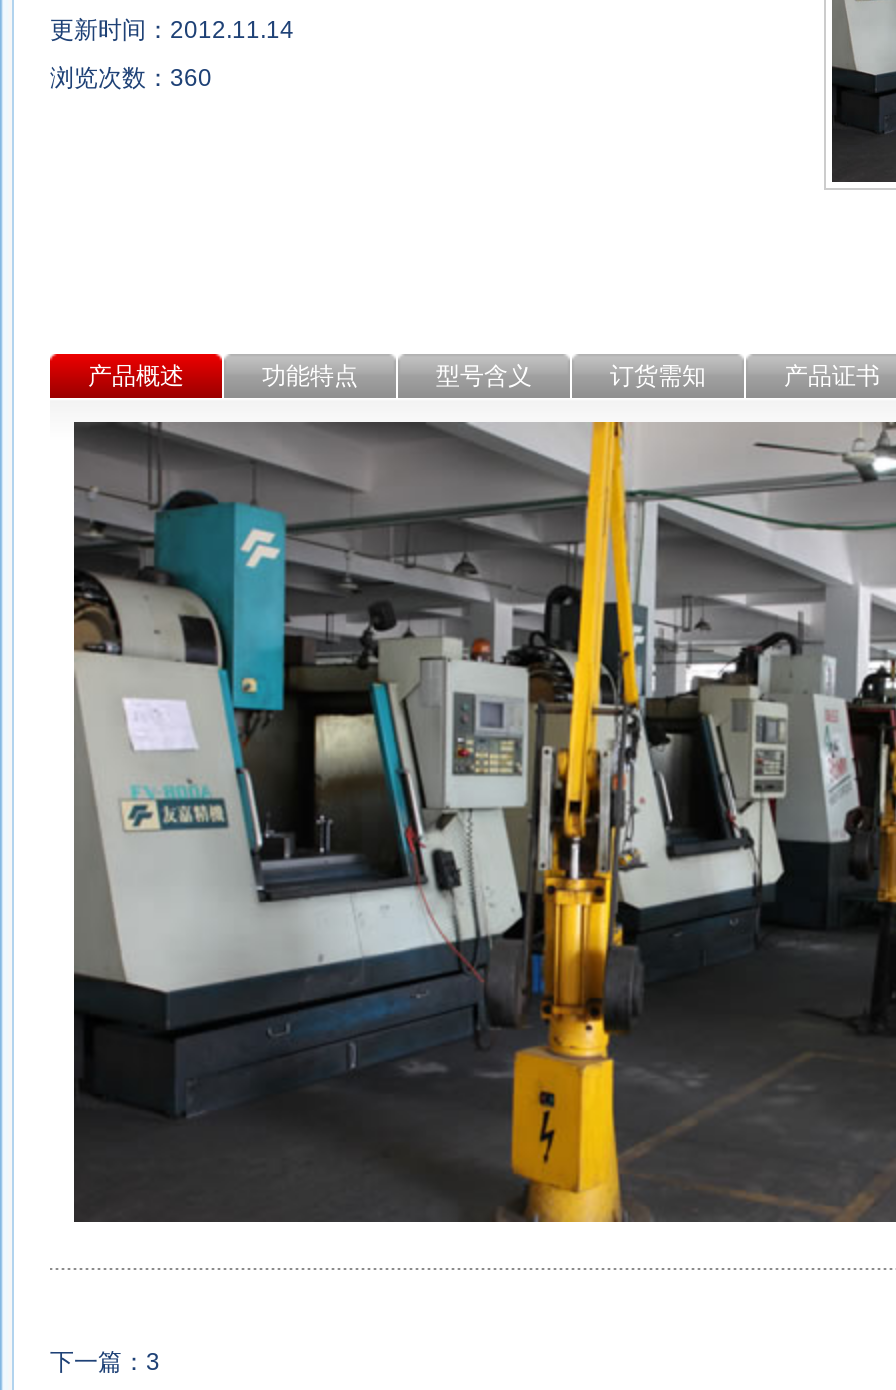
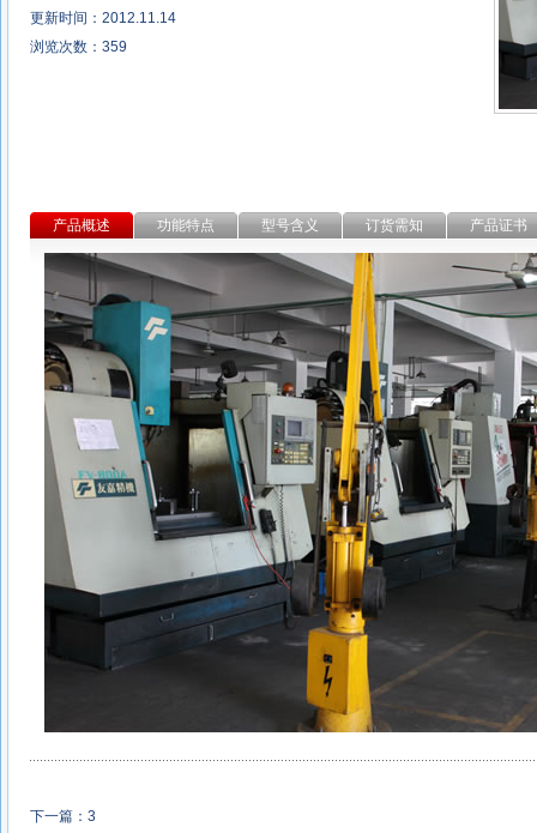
[50,64,212,92] 浏览次数：360 -> [30,38,127,55] 浏览次数：359

